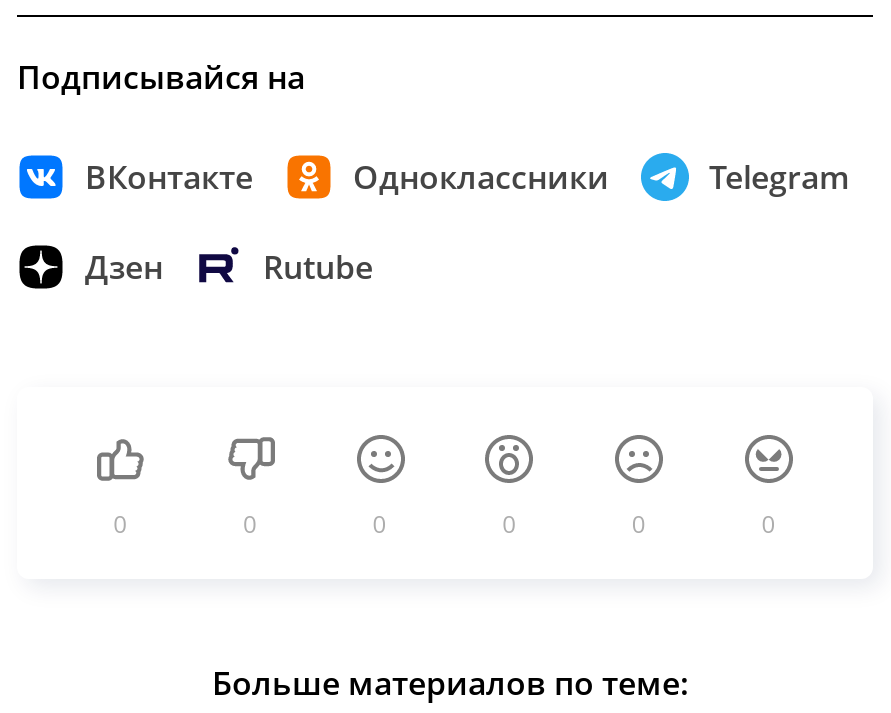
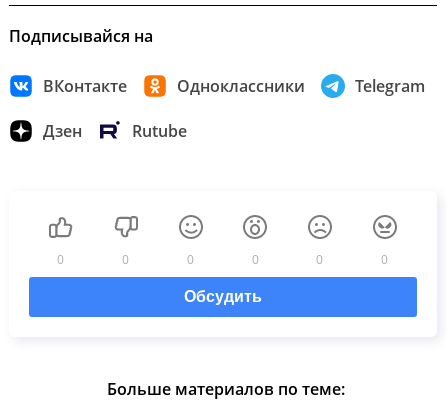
none -> [184,288,262,305] Обсудить

